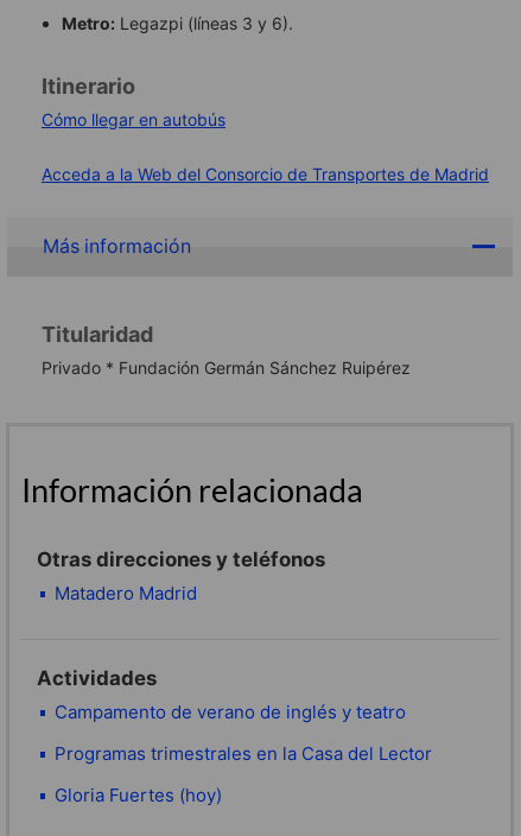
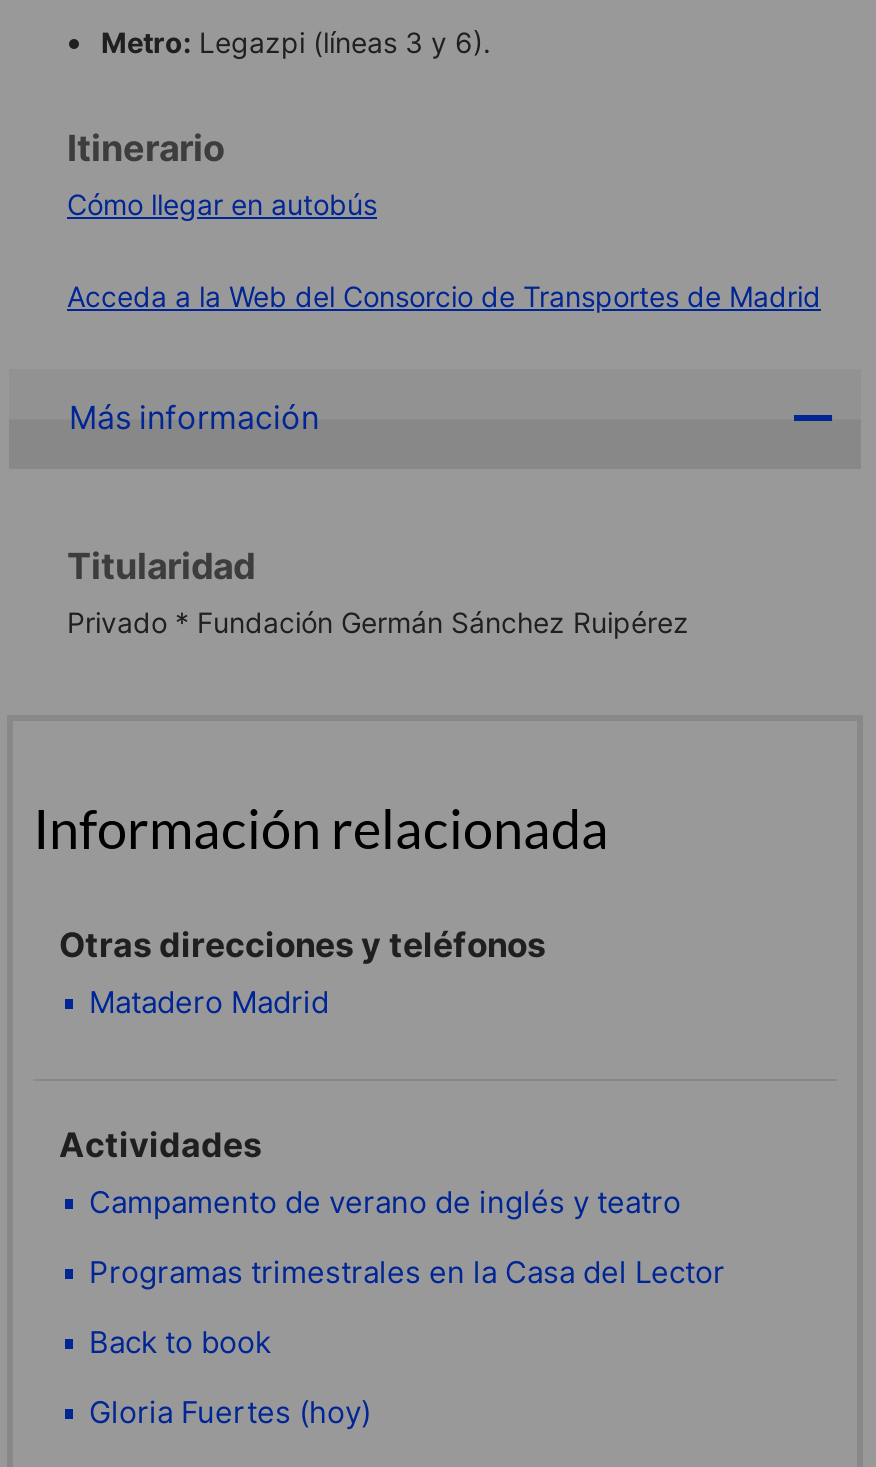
none -> [89,1324,271,1362] Back to book

